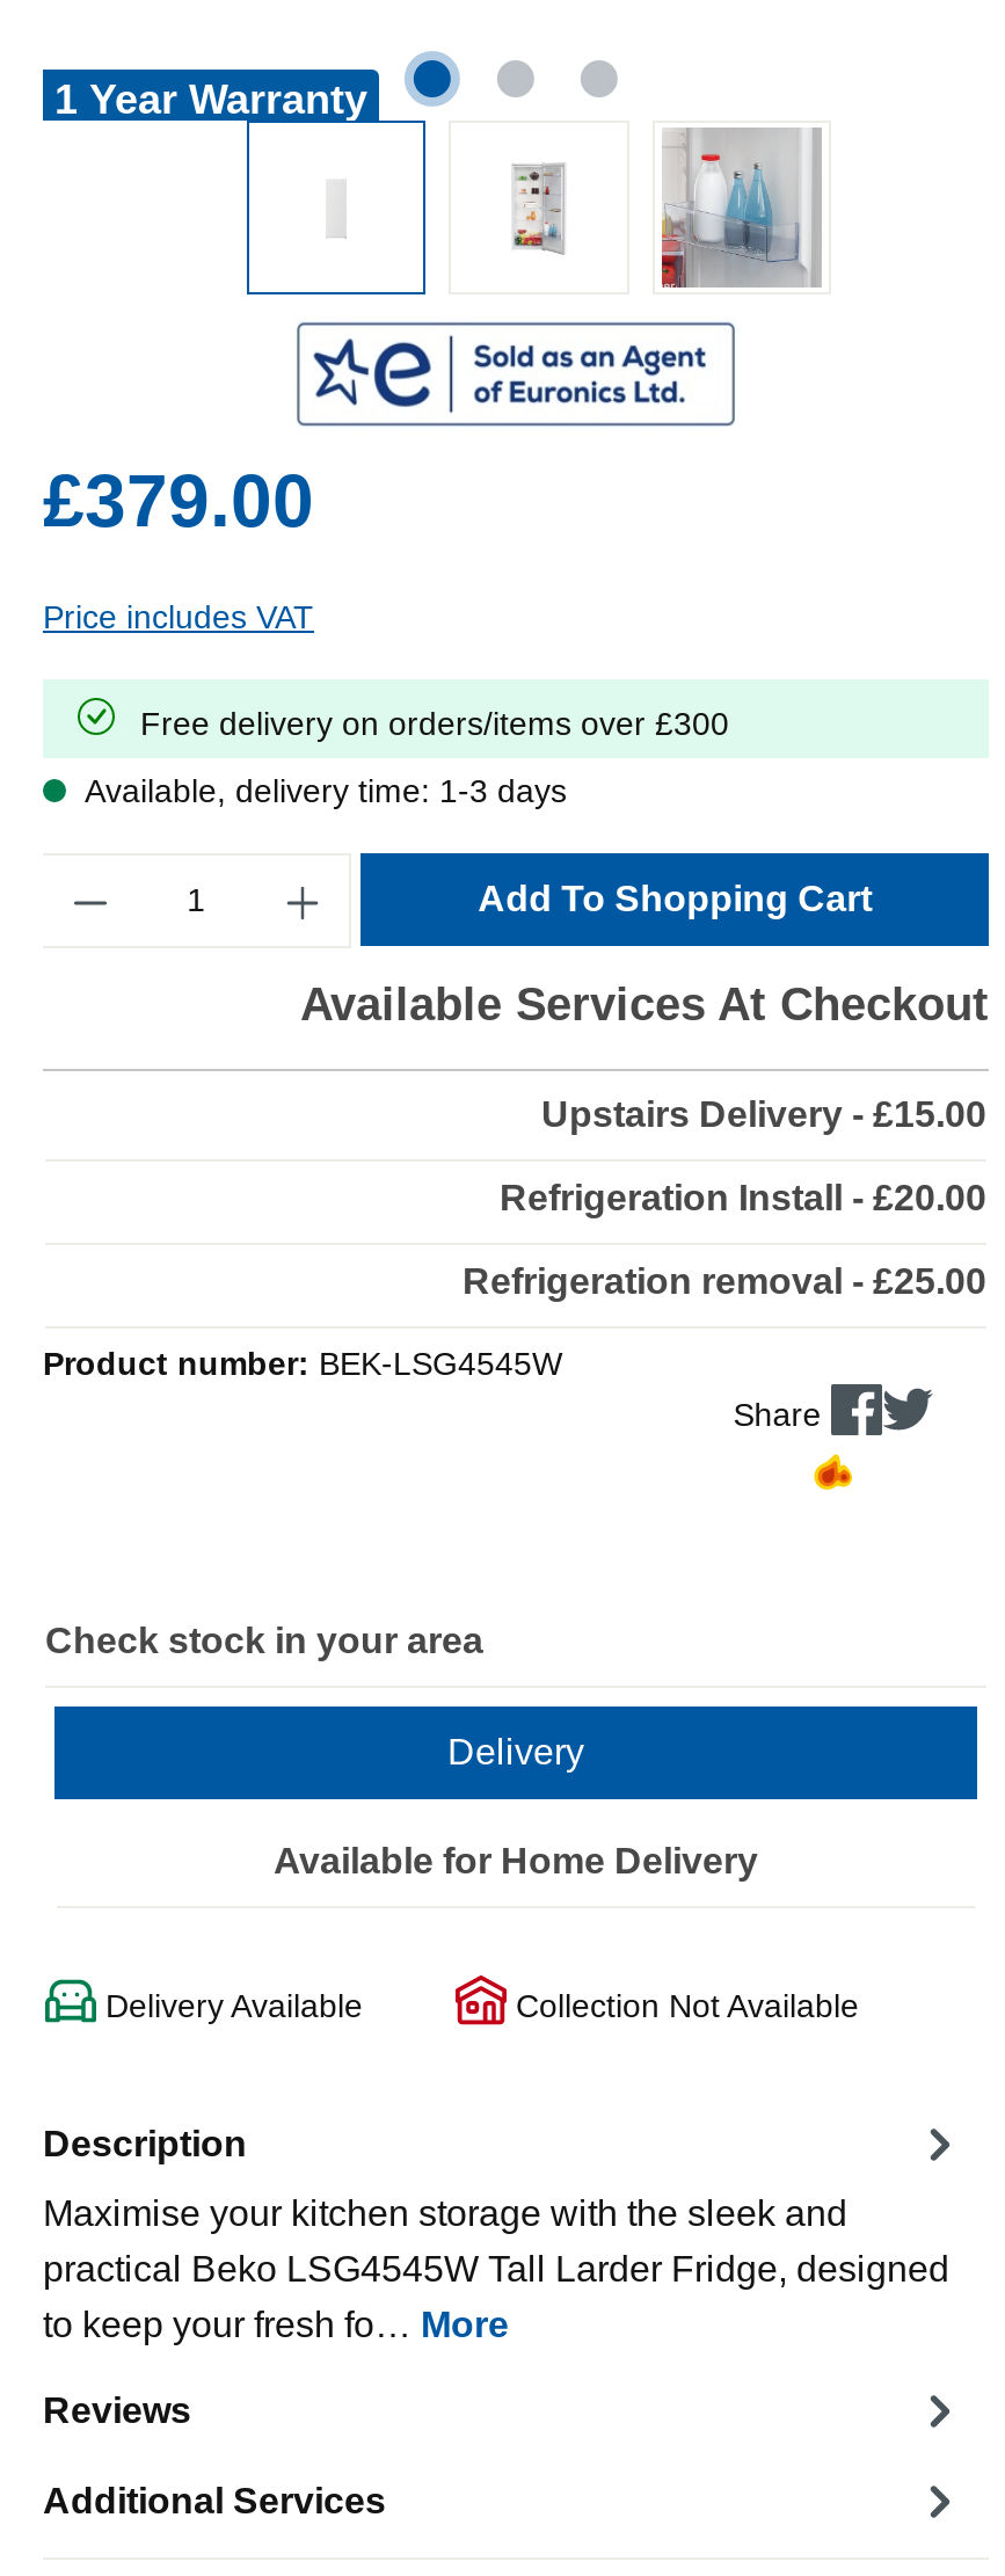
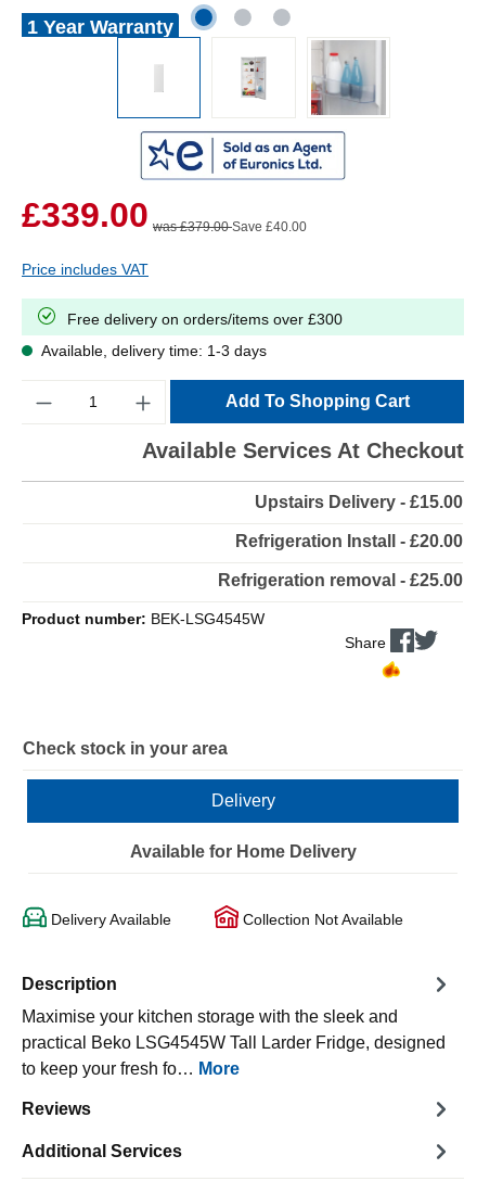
[43,460,314,543] £379.00 -> [22,196,307,235] £339.00 was £379.00Save £40.00

